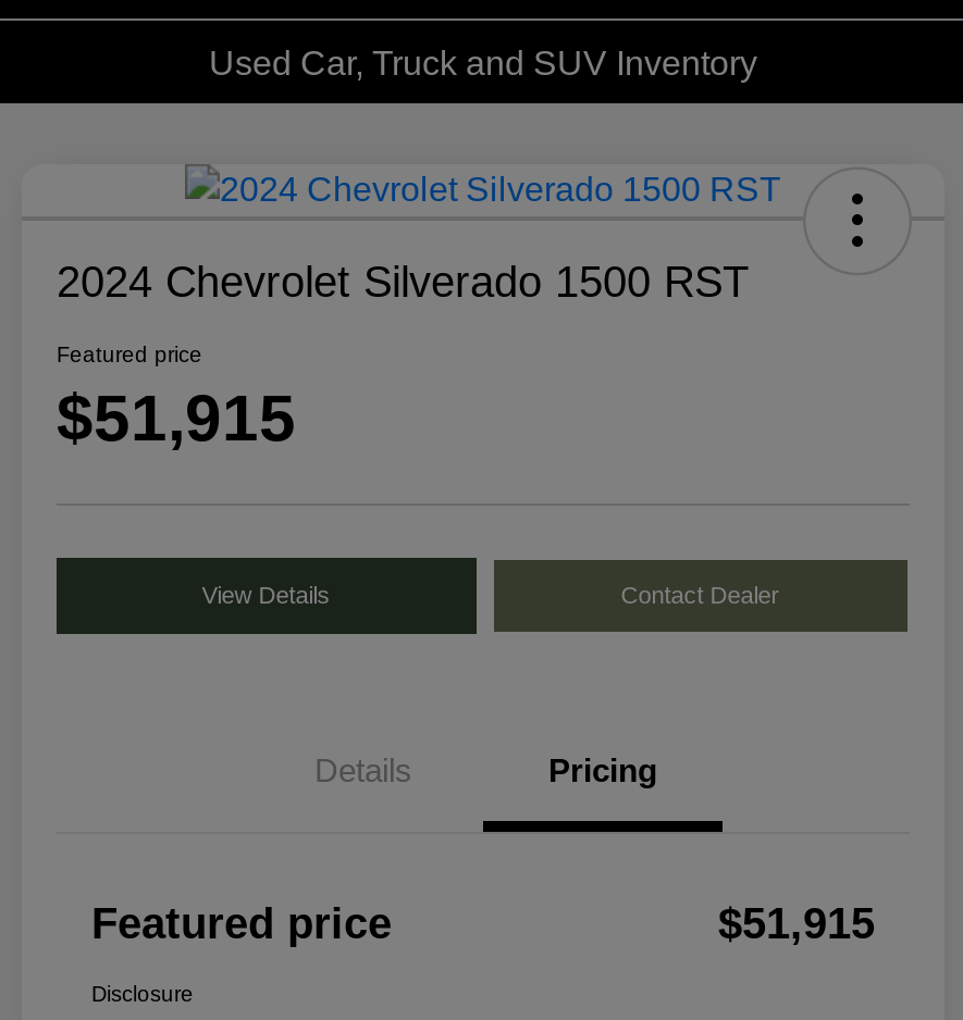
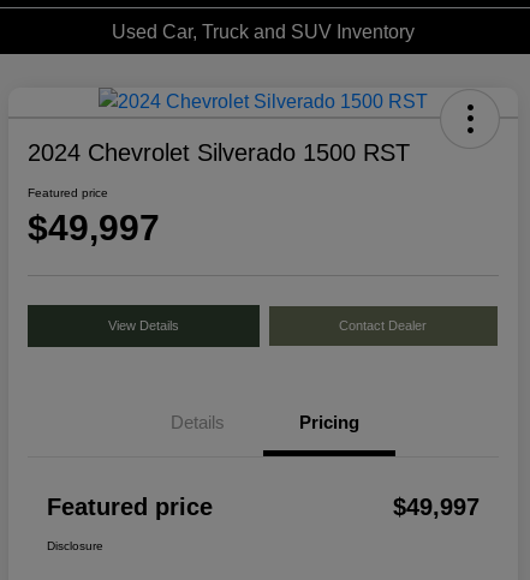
[57,382,296,454] $51,915 -> [28,208,160,248] $49,997
[718,900,875,948] $51,915 -> [393,494,480,520] $49,997

